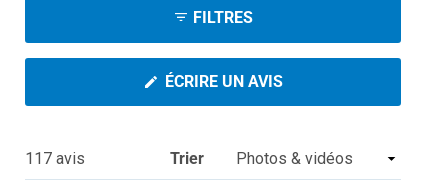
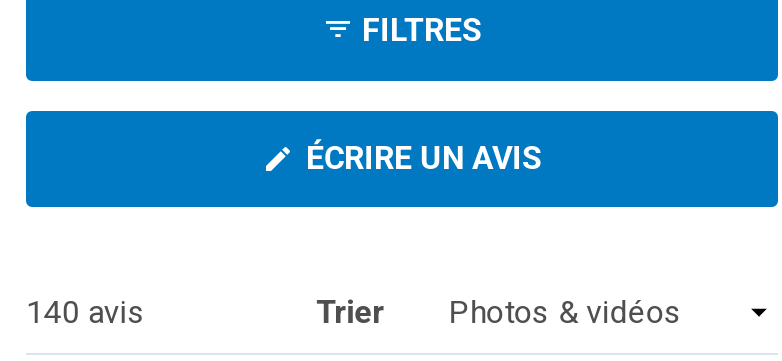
[25,149,85,168] 117 avis -> [26,293,146,331] 140 avis

